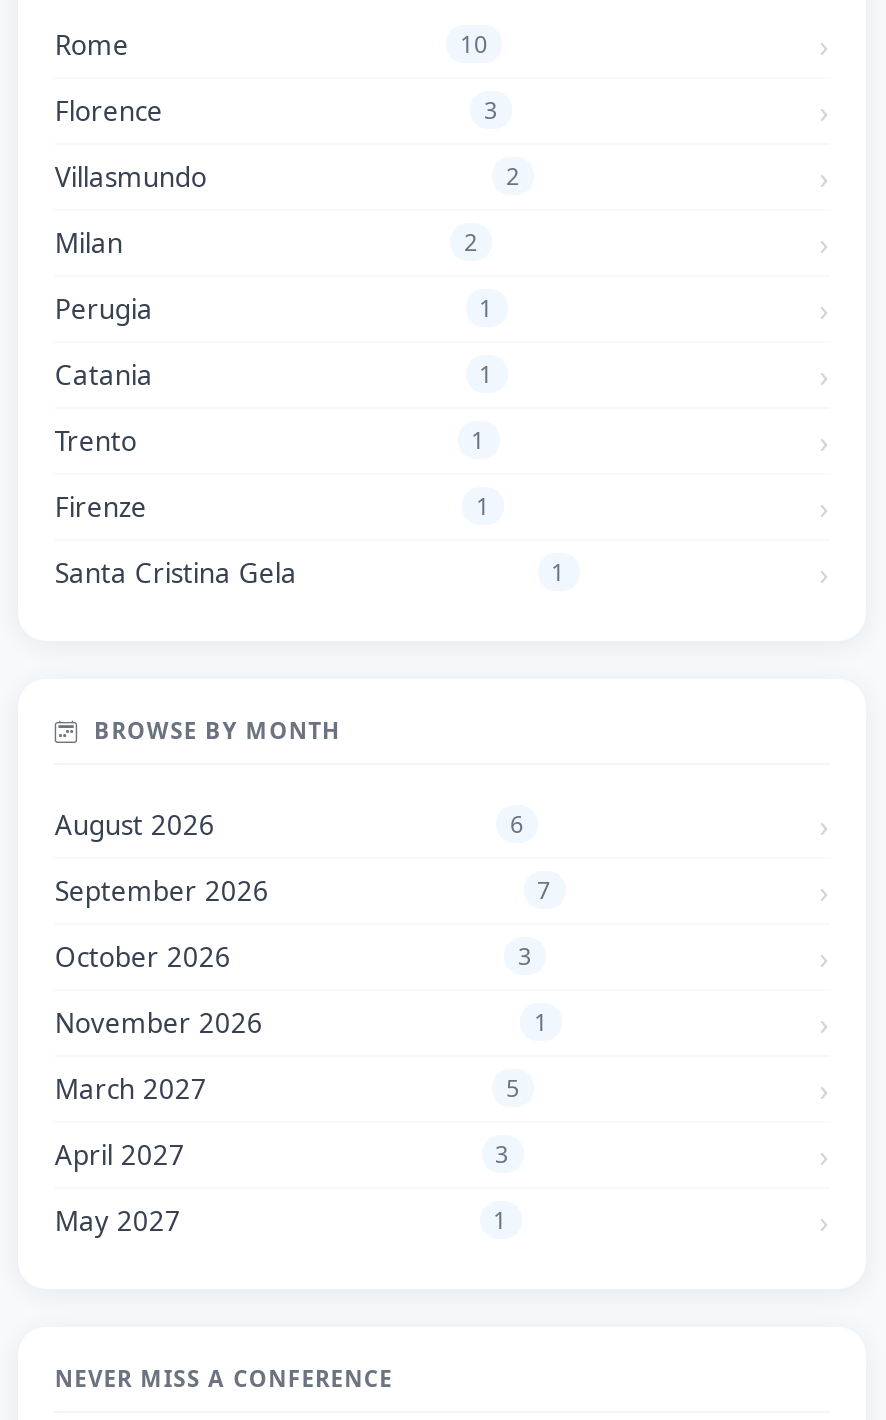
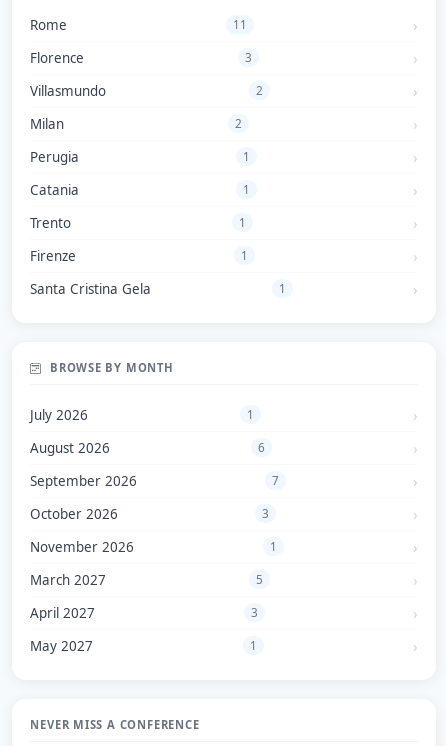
[460,30,488,60] 10 -> [233,17,247,32] 11
none -> [30,406,254,424] July 2026 | 1

